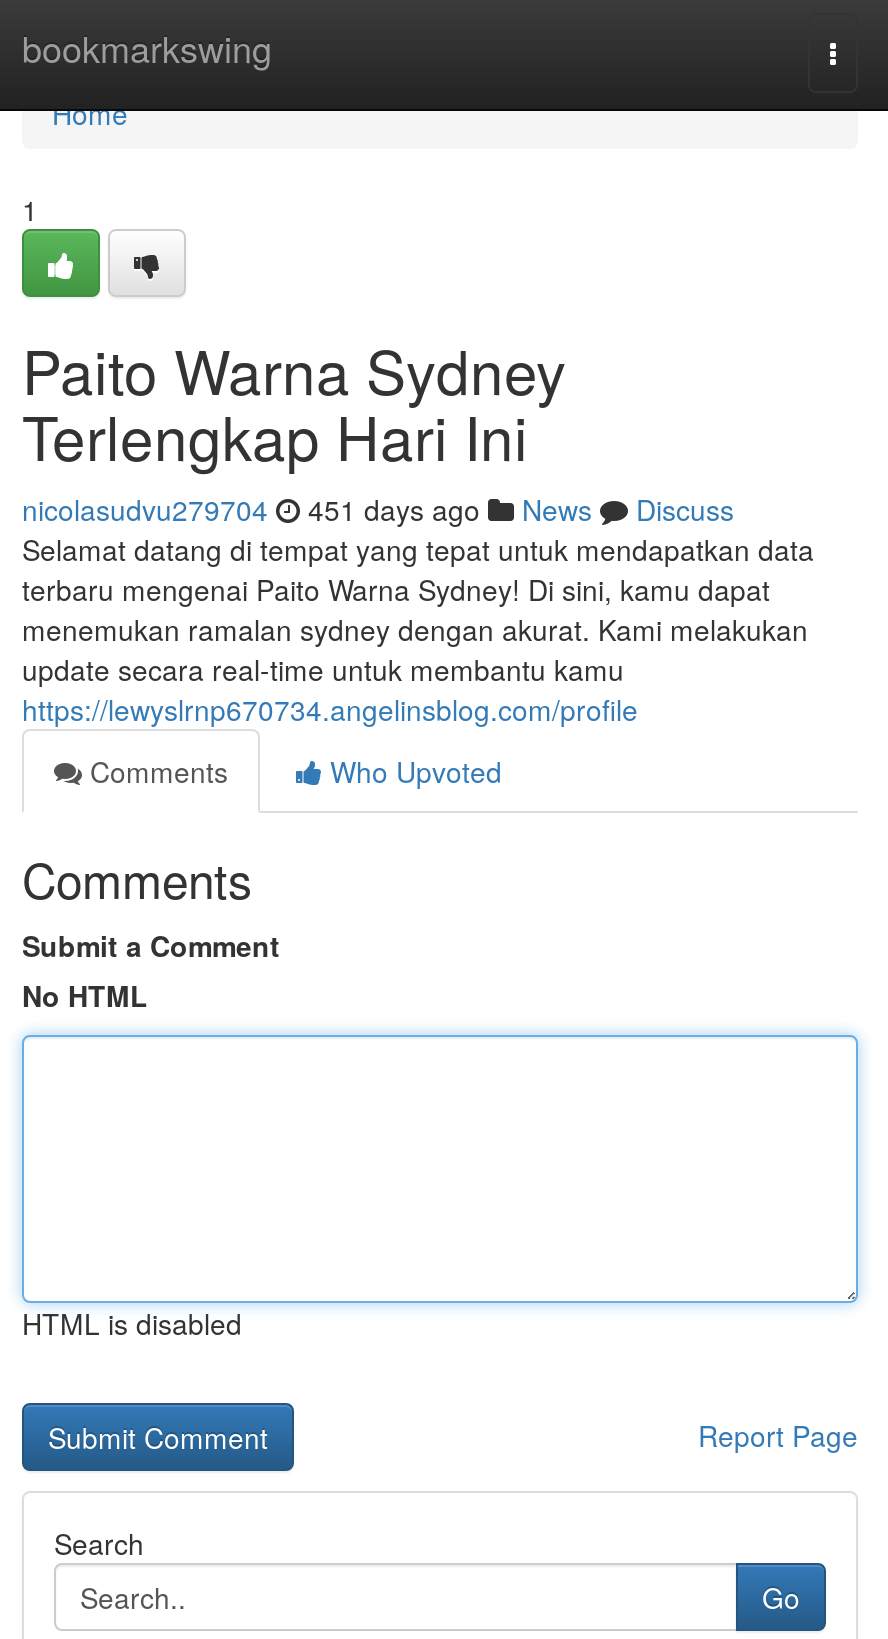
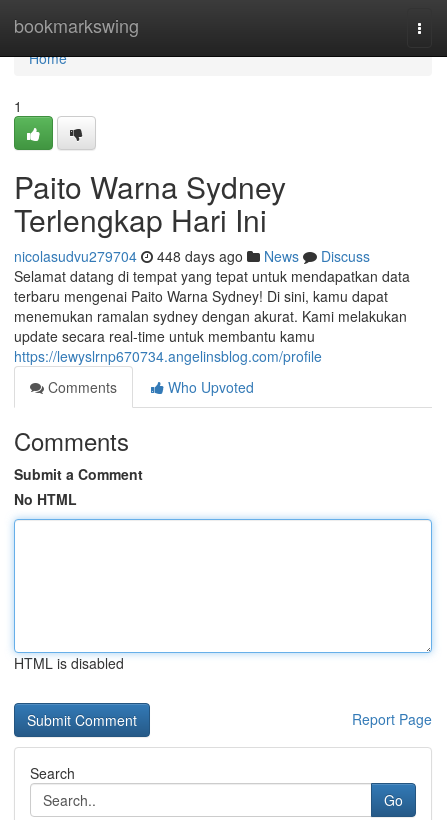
[22,489,734,529] nicolasudvu279704 451 days ago News Discuss -> [14,246,370,266] nicolasudvu279704 448 days ago News Discuss

